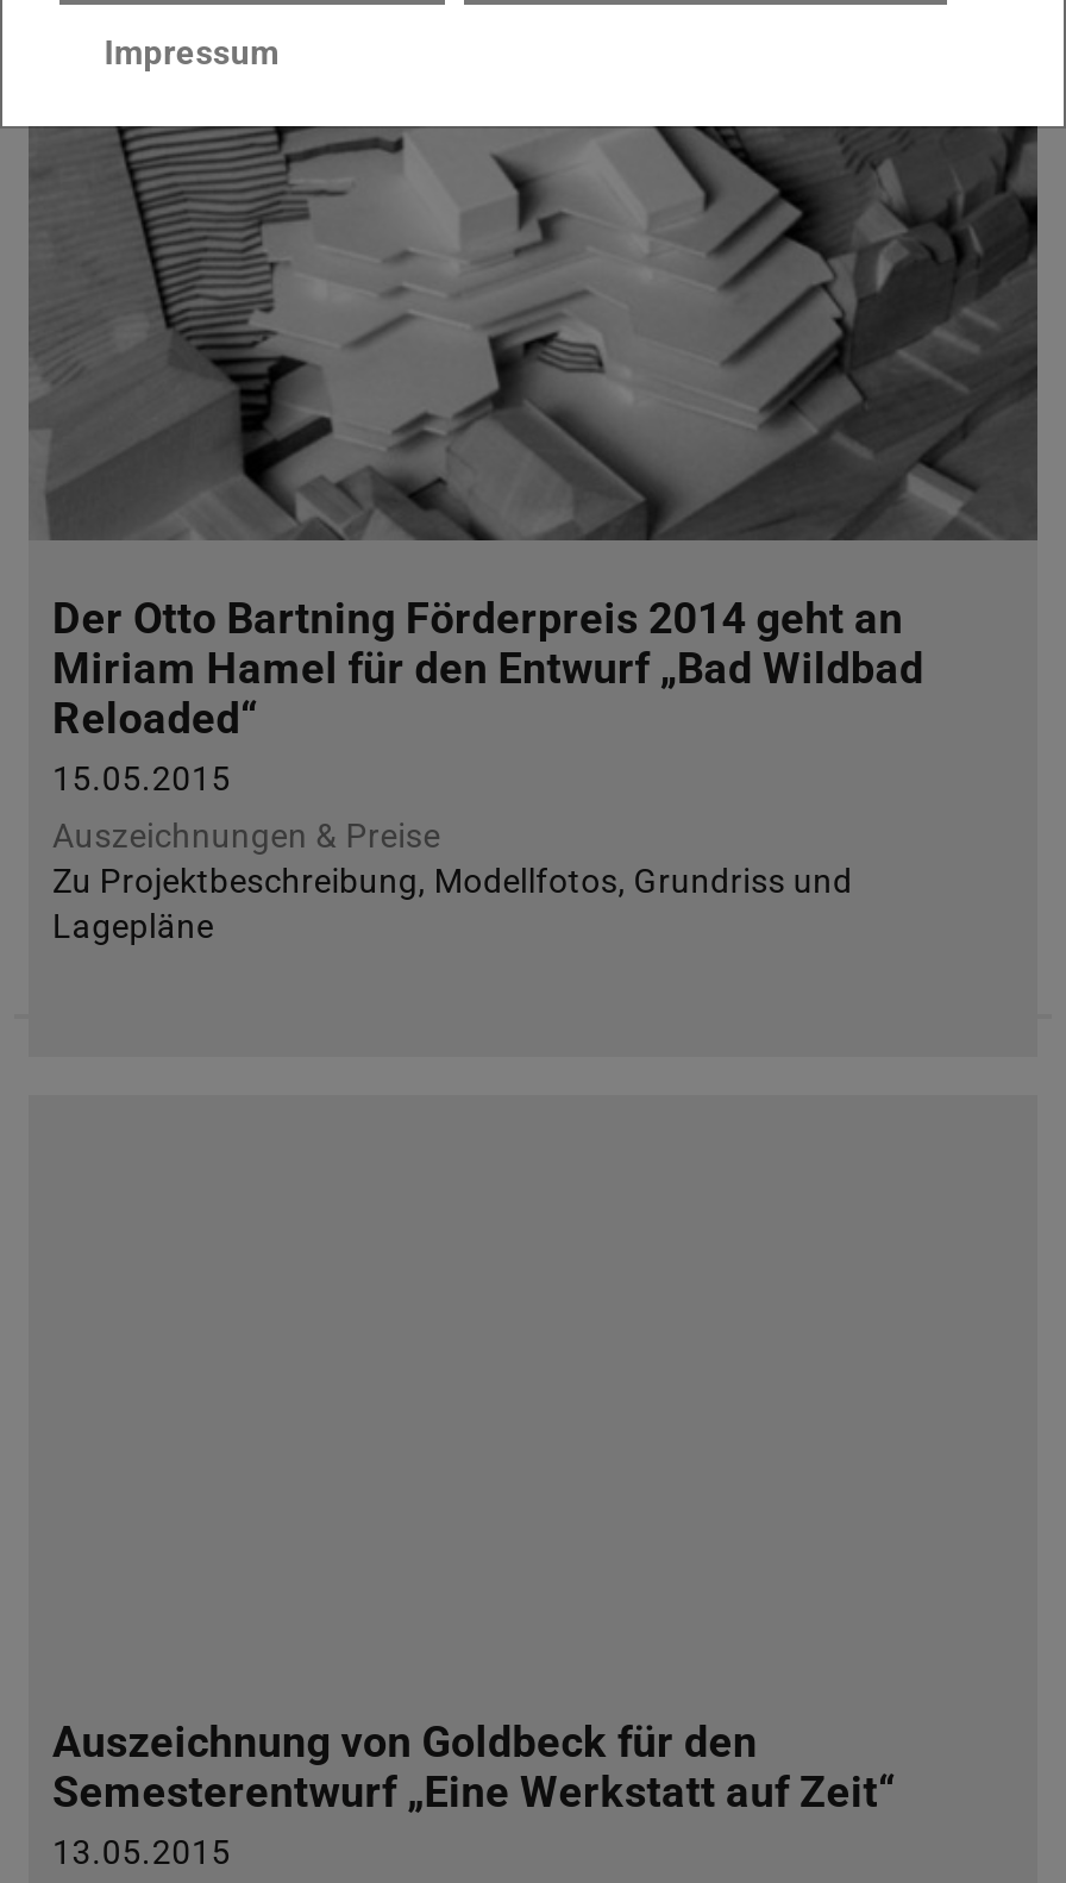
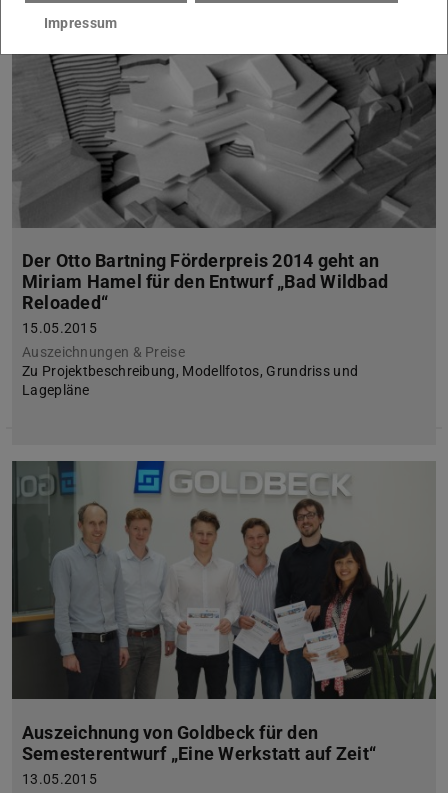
none -> [12,460,436,700] [image]

